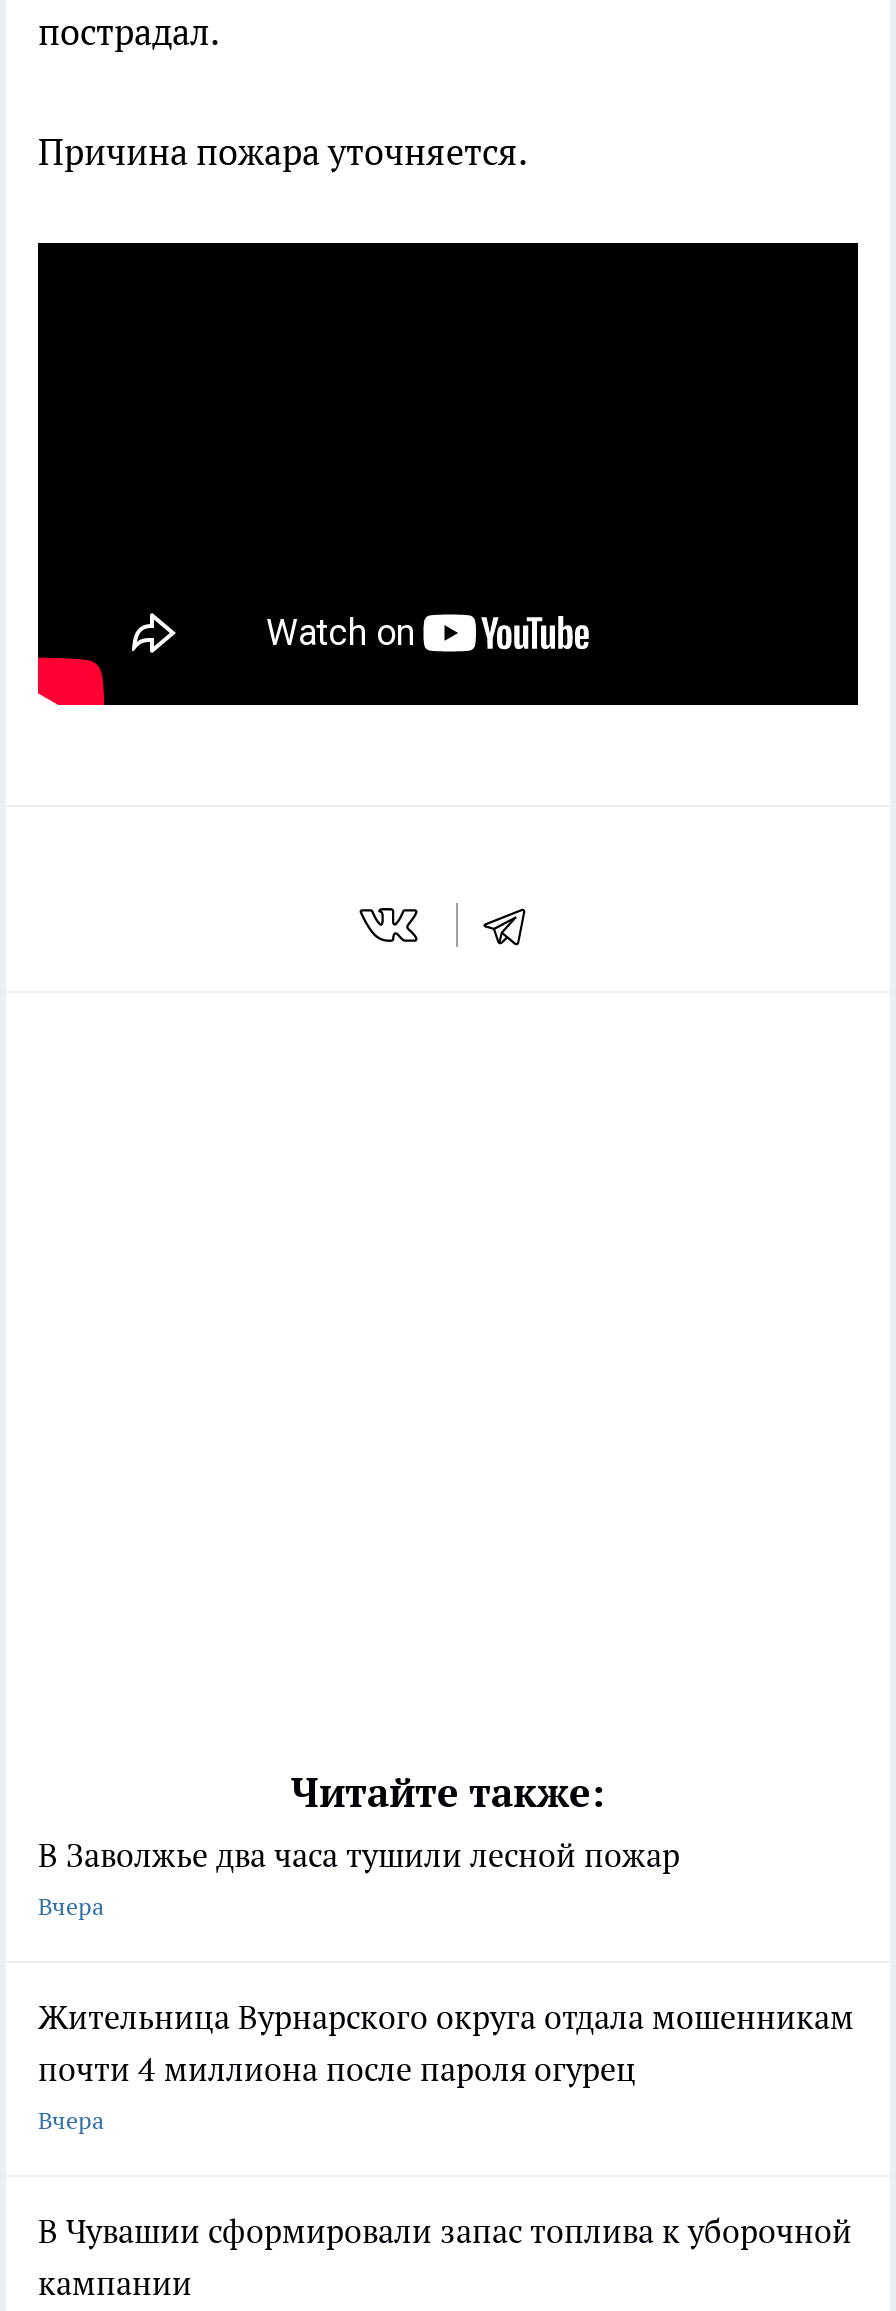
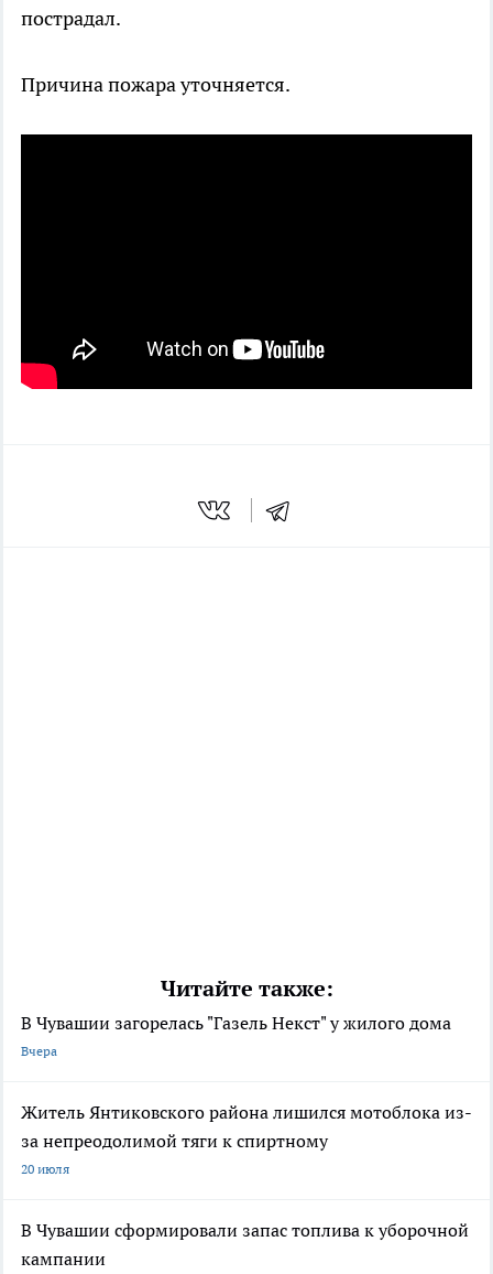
[38,1835,680,1875] В Заволжье два часа тушили лесной пожар -> [21,1012,451,1034] В Чувашии загорелась "Газель Некст" у жилого дома
[38,1997,854,2135] Жительница Вурнарского округа отдала мошенникам | почти 4 миллиона после пароля огурец | Вчера -> [21,1101,472,1177] Житель Янтиковского района лишился мотоблока из- | за непреодолимой тяги к спиртному | 20 июля

